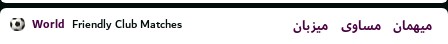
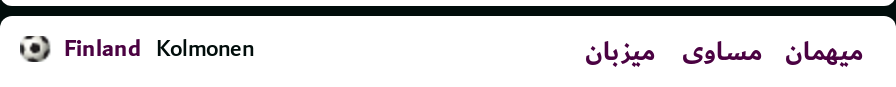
[32,14,182,35] World Friendly Club Matches -> [64,28,254,70] Finland Kolmonen

